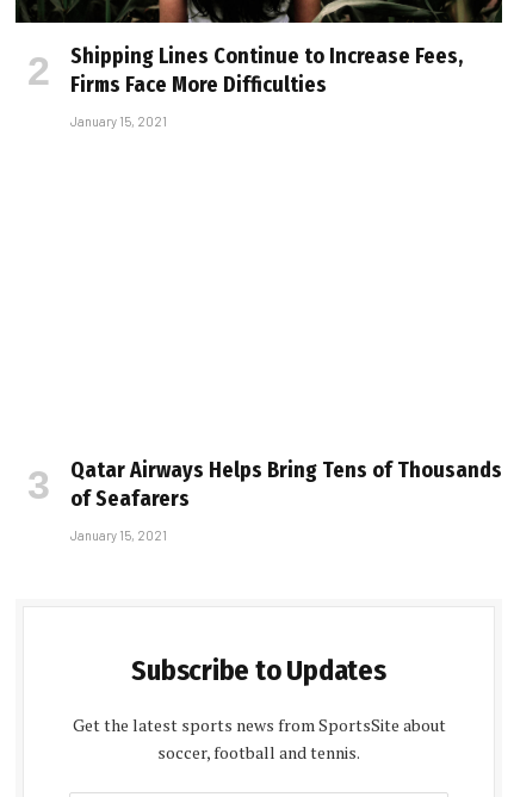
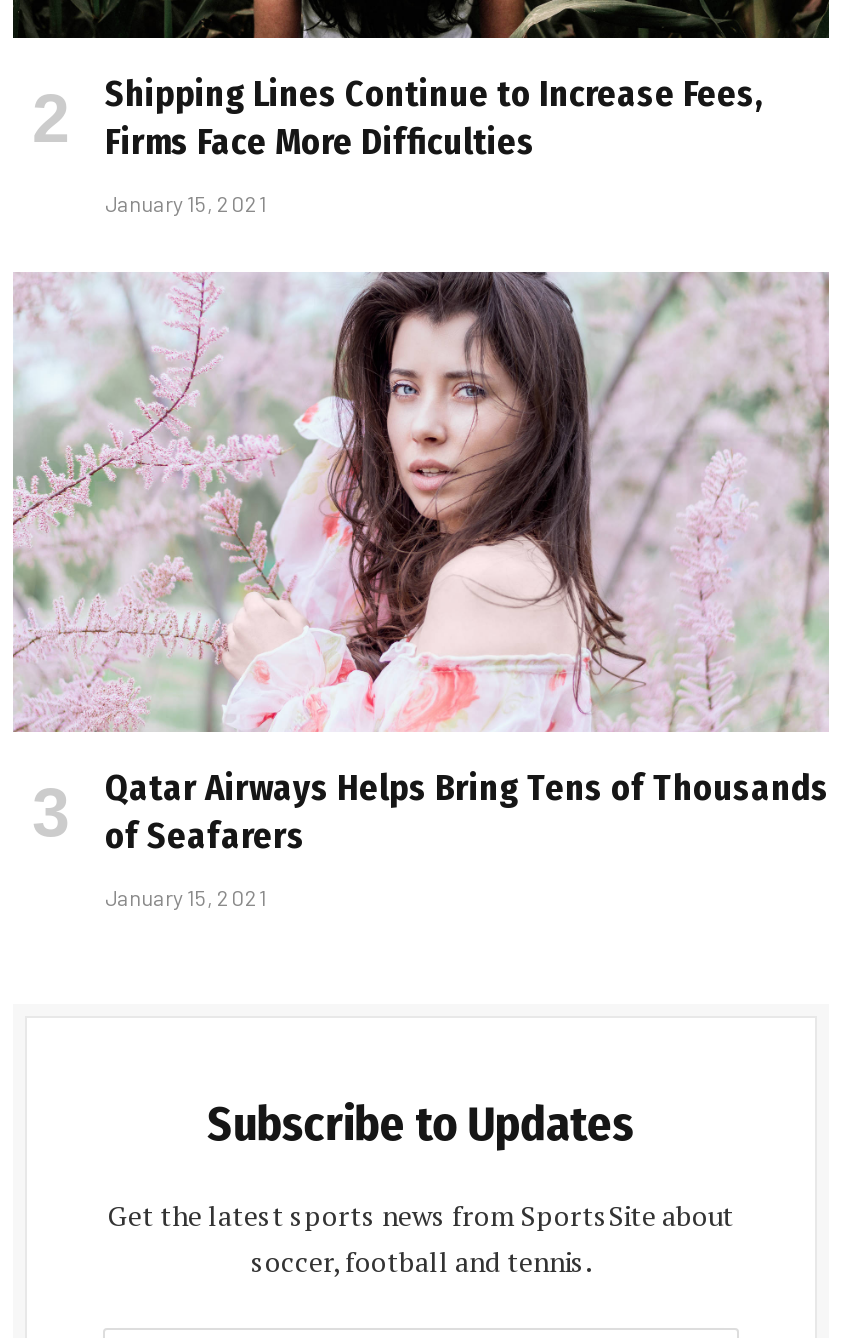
none -> [11,270,831,734] [image]

